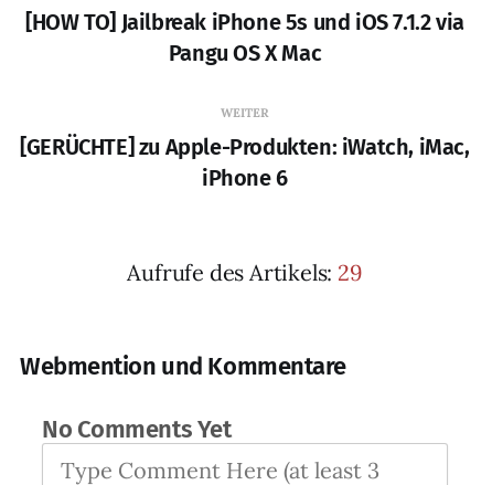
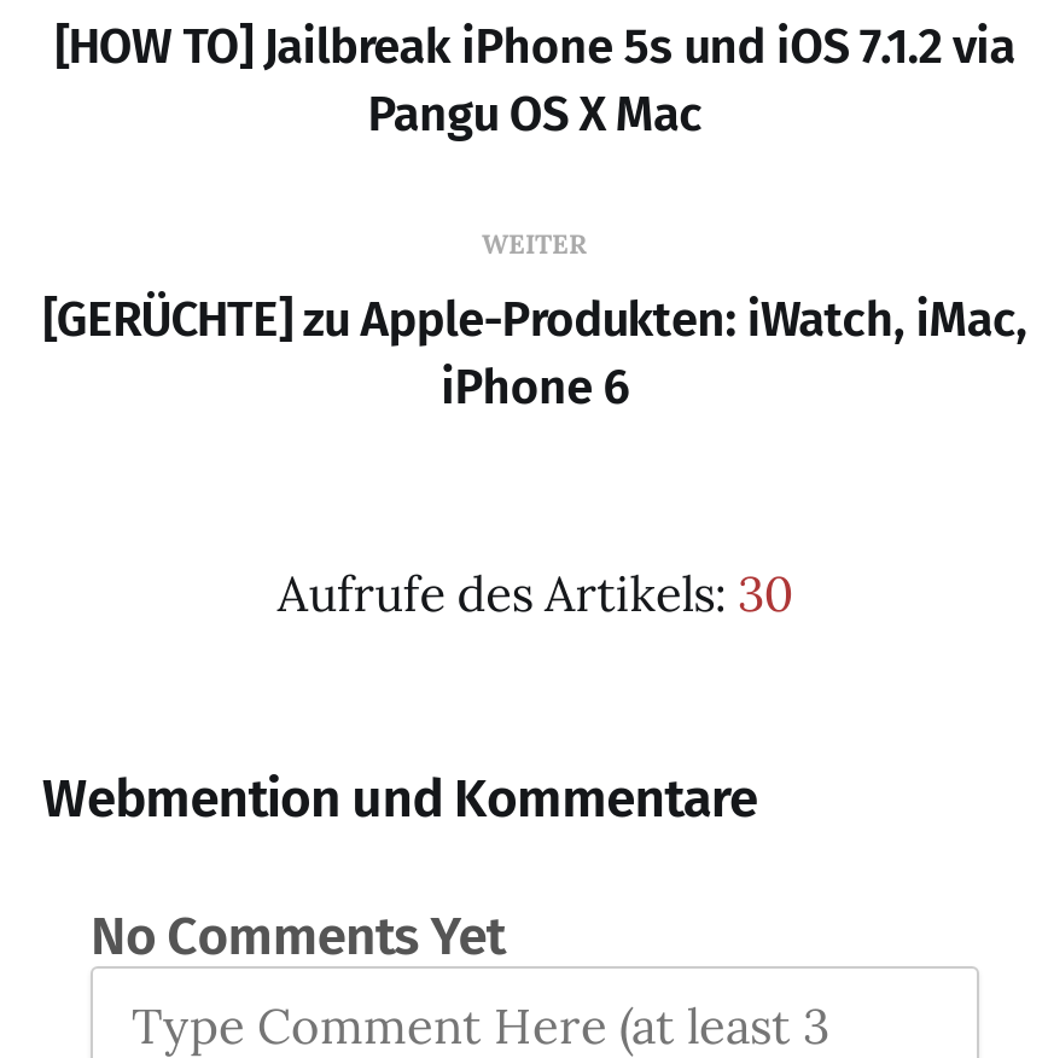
[127,258,362,286] Aufrufe des Artikels: 29 -> [277,562,792,623] Aufrufe des Artikels: 30

